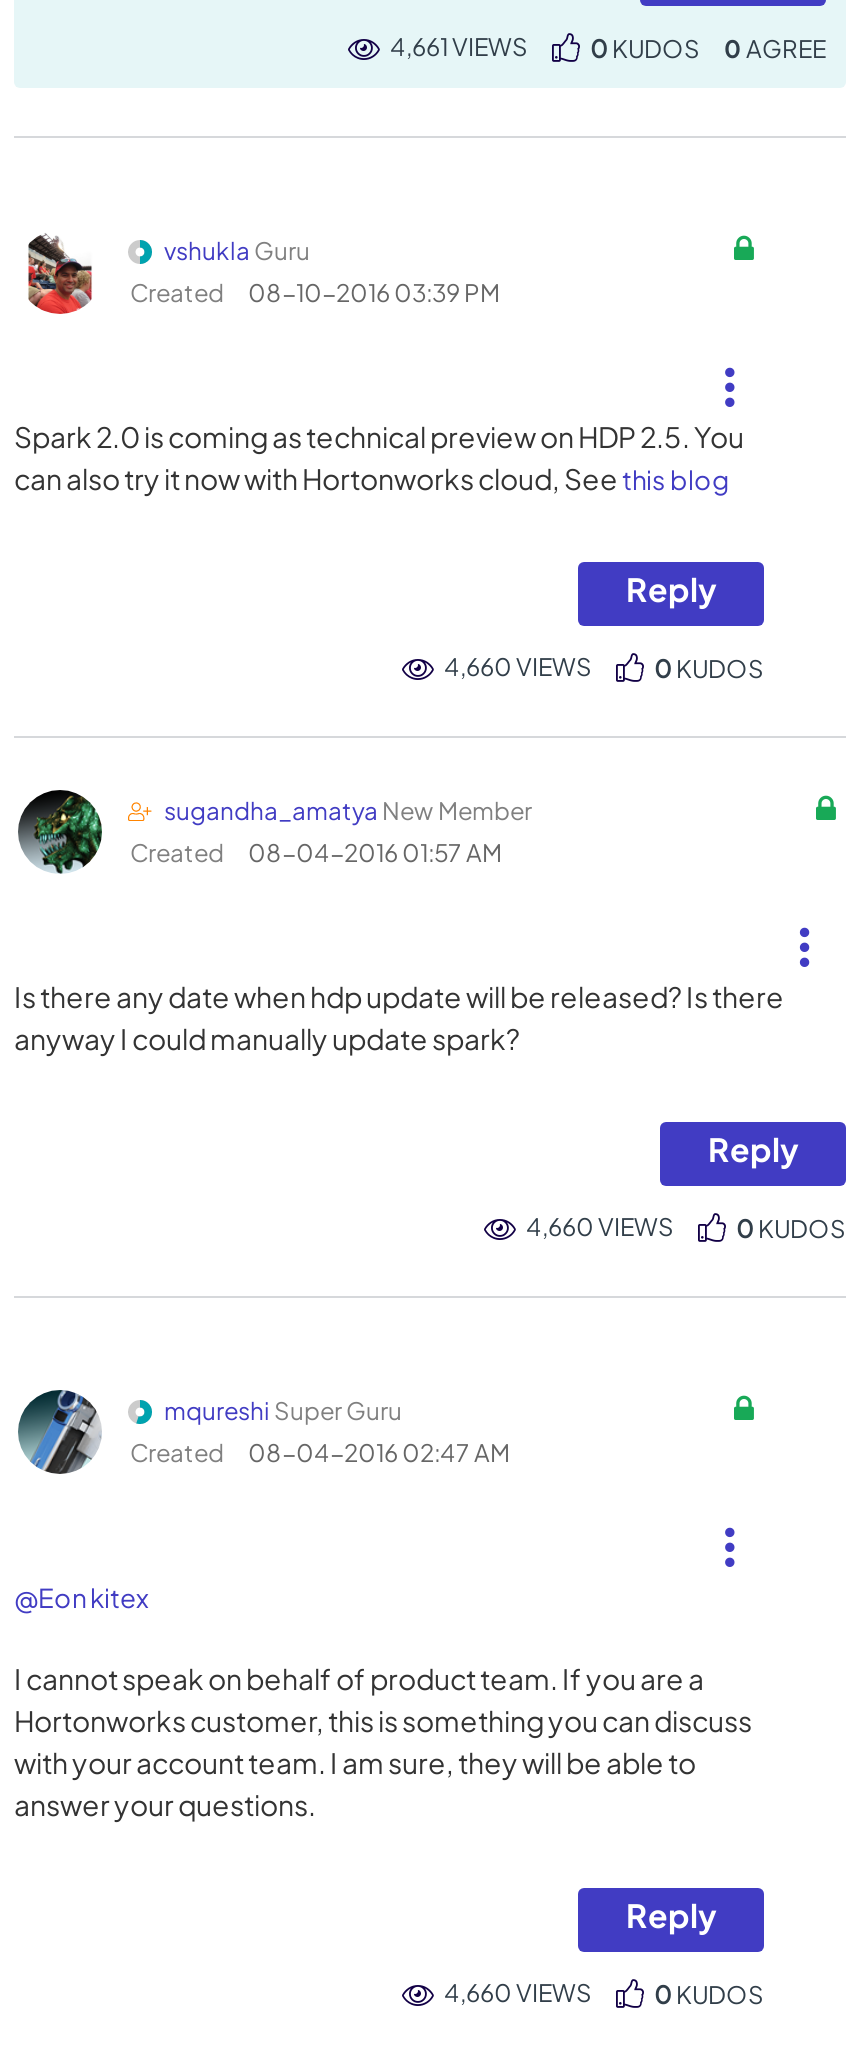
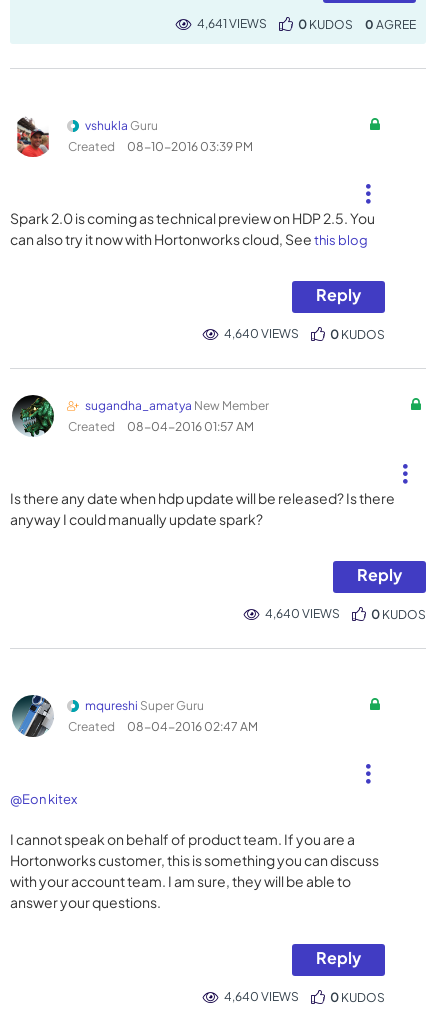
[390,32,528,62] 4,661 VIEWS -> [197,16,267,31] 4,641 VIEWS
[444,652,592,682] 4,660 VIEWS -> [224,326,299,341] 4,640 VIEWS
[526,1212,674,1242] 4,660 VIEWS -> [265,606,340,621] 4,640 VIEWS
[444,1978,592,2008] 4,660 VIEWS -> [224,989,299,1004] 4,640 VIEWS

